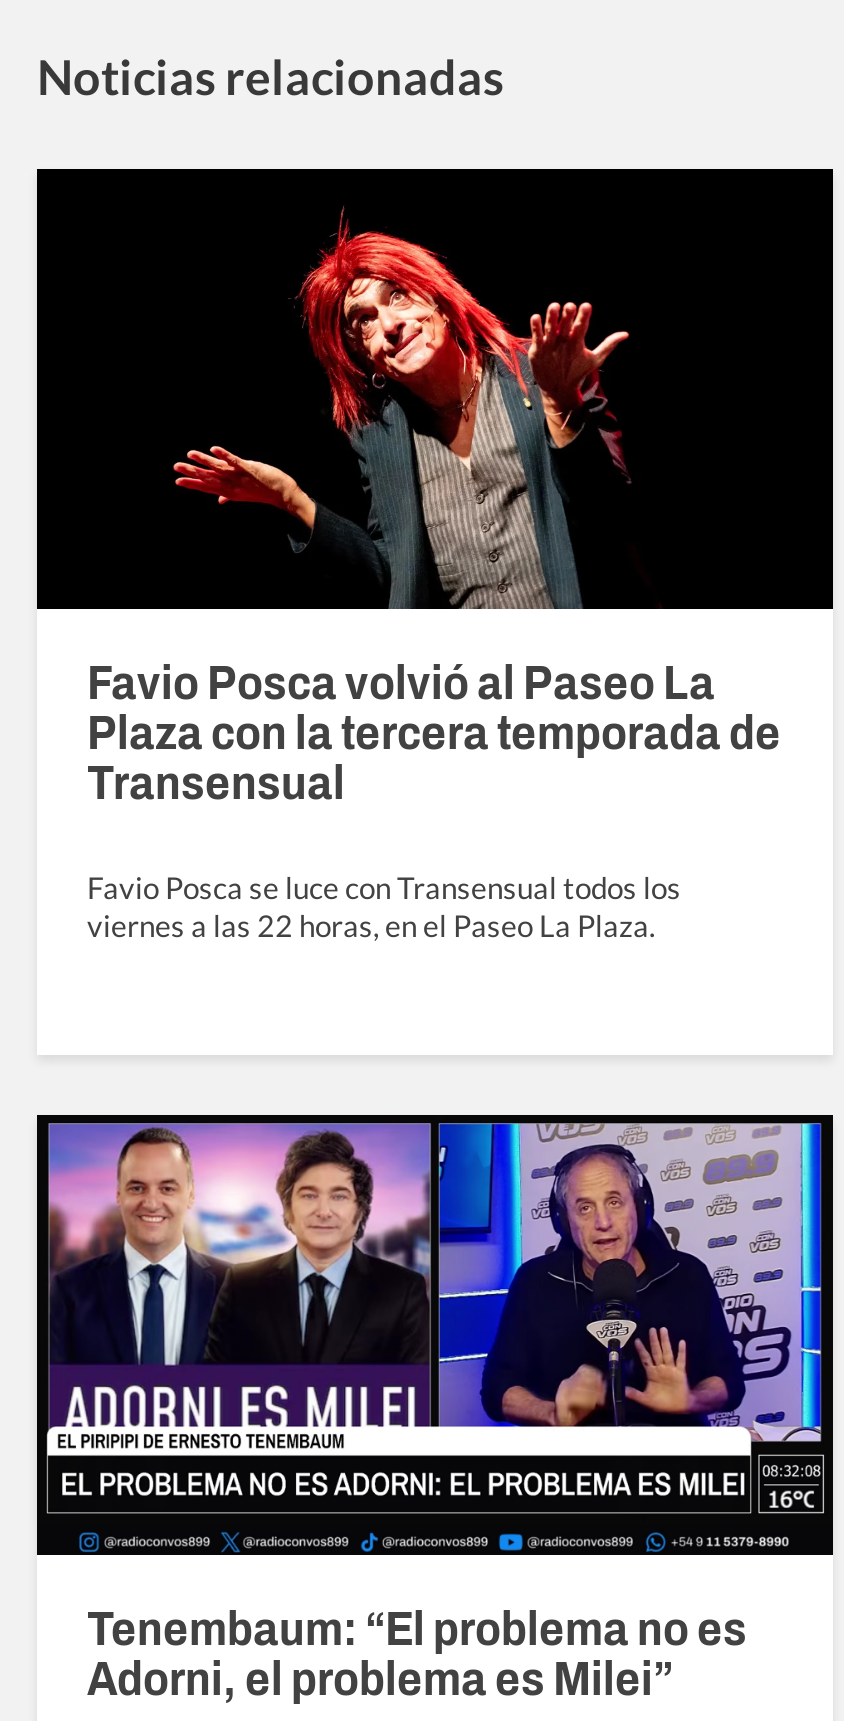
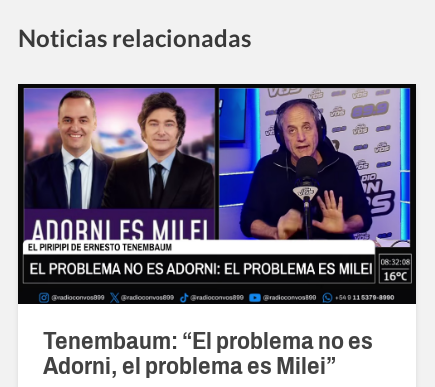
[47,177,825,943] [image] | Favio Posca volvió al Paseo La | Plaza con la tercera temporada de | Transensual | Favio Posca se luce con Transensual todos los | viernes a las 22 horas, en el Paseo La Plaza. -> none

